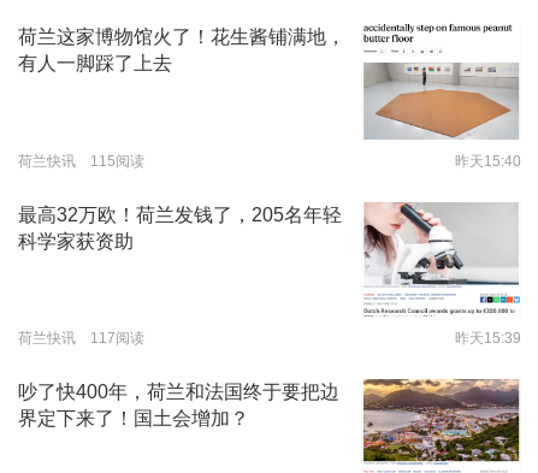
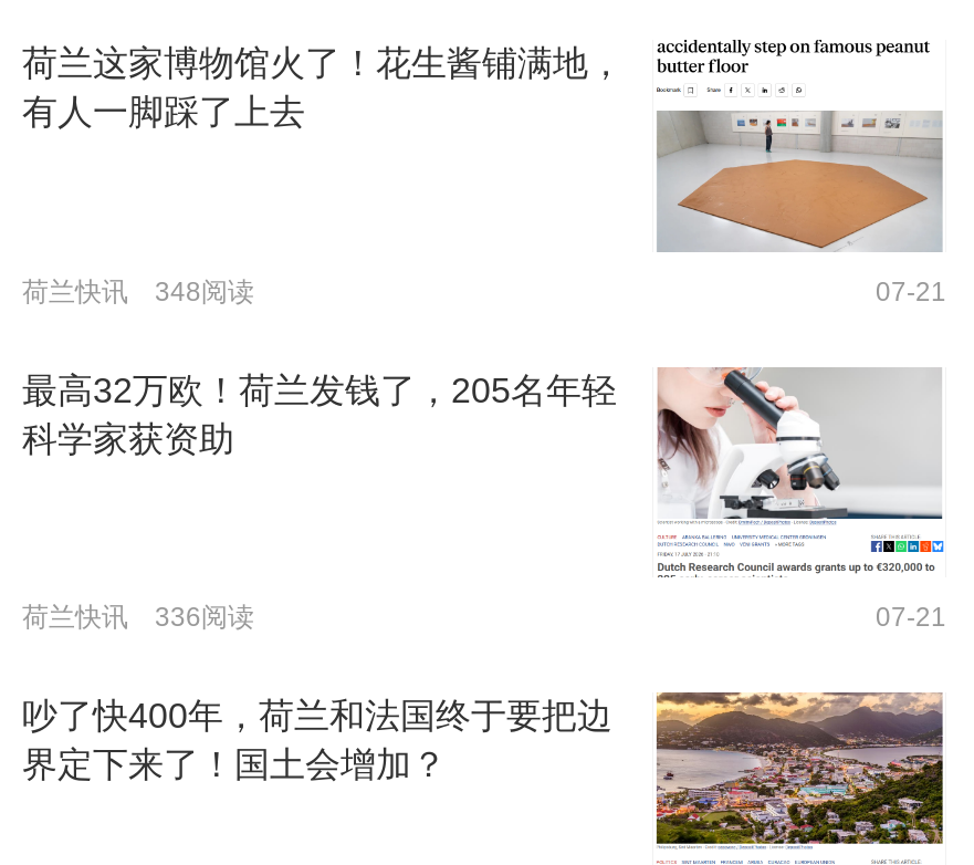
[18,152,521,169] 荷兰快讯 115阅读 | 昨天15:40 -> [22,275,946,306] 荷兰快讯 348阅读 | 07-21
[18,329,521,346] 荷兰快讯 117阅读 | 昨天15:39 -> [22,601,946,632] 荷兰快讯 336阅读 | 07-21

